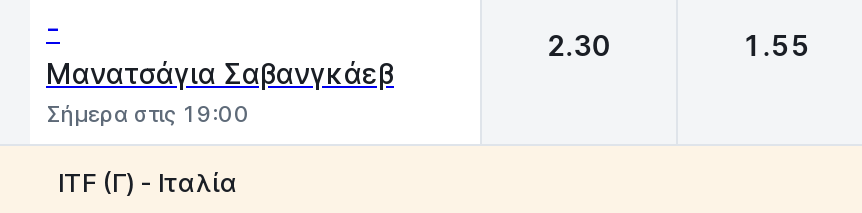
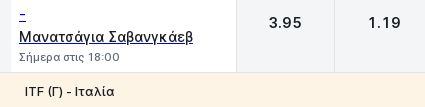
[547,28,611,62] 2.30 -> [269,14,302,31] 3.95
[742,28,810,62] 1.55 -> [367,14,401,31] 1.19
[46,100,250,128] Σήμερα στις 19:00 -> [19,50,120,64] Σήμερα στις 18:00

